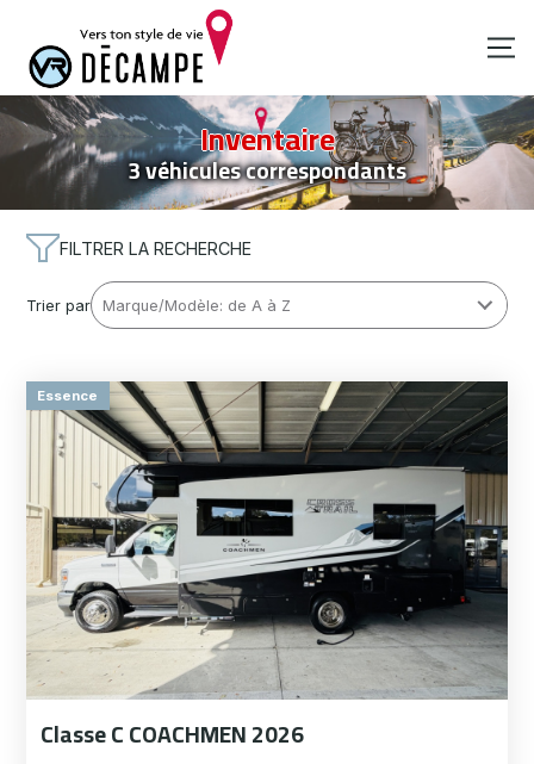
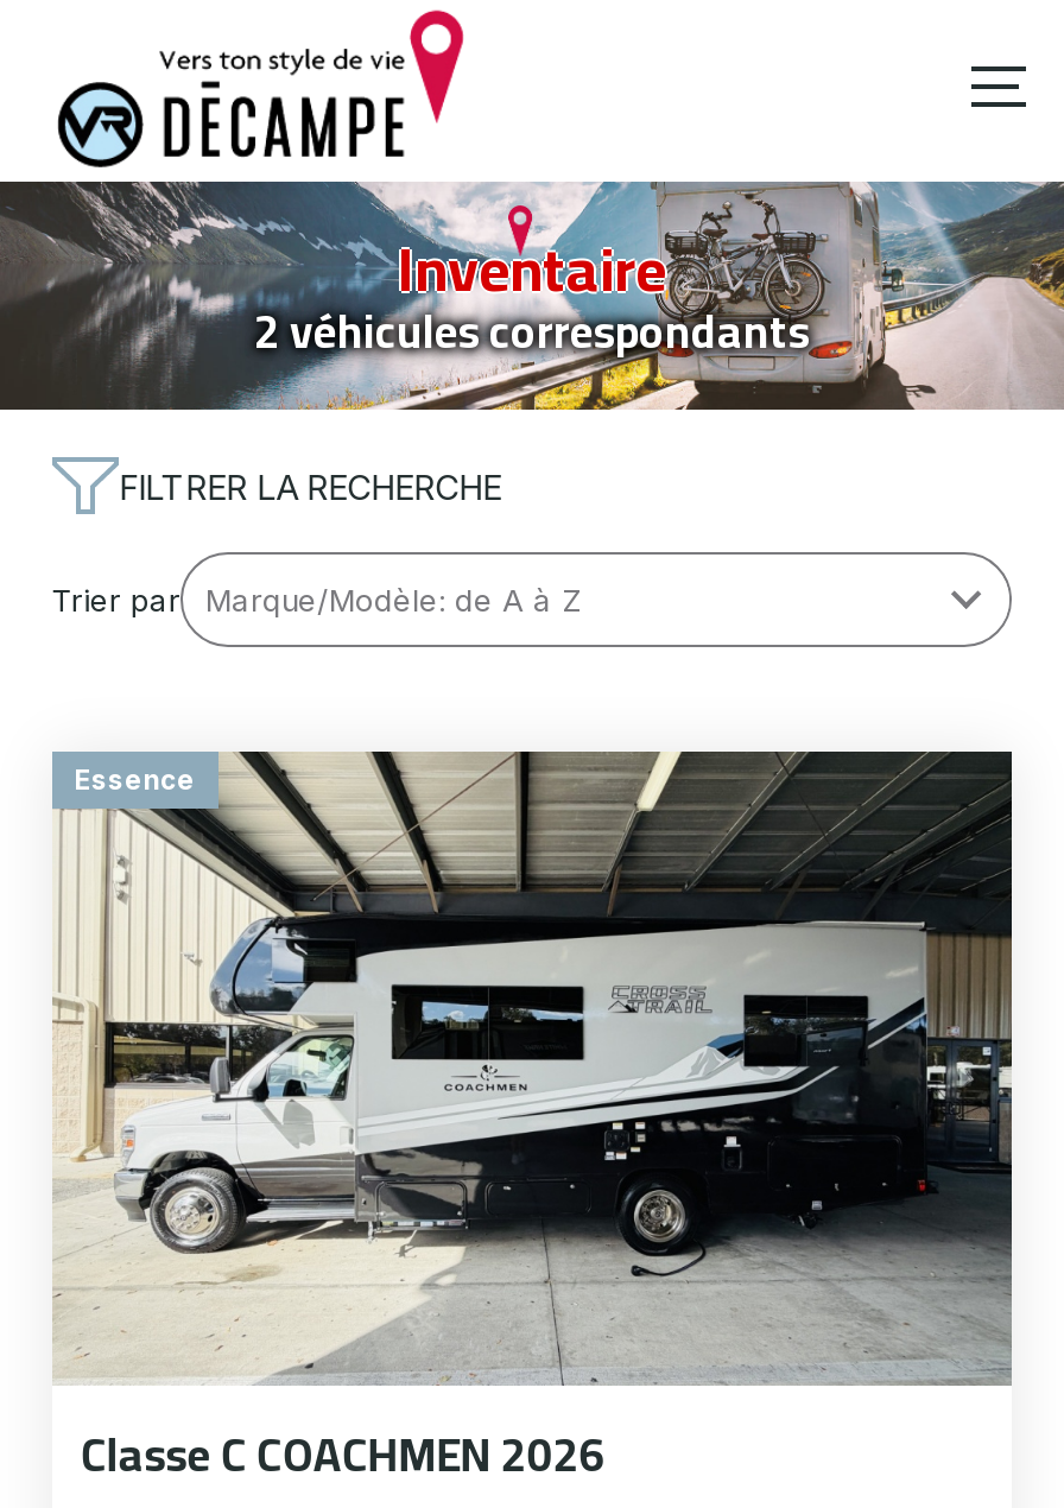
[128,148,406,191] 3 véhicules correspondants -> [254,287,810,373] 2 véhicules correspondants

